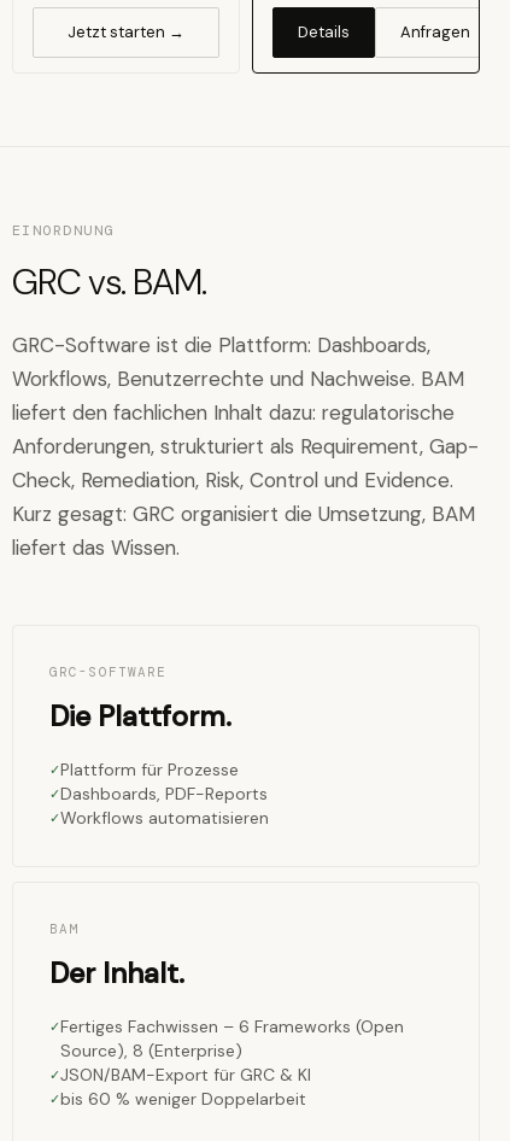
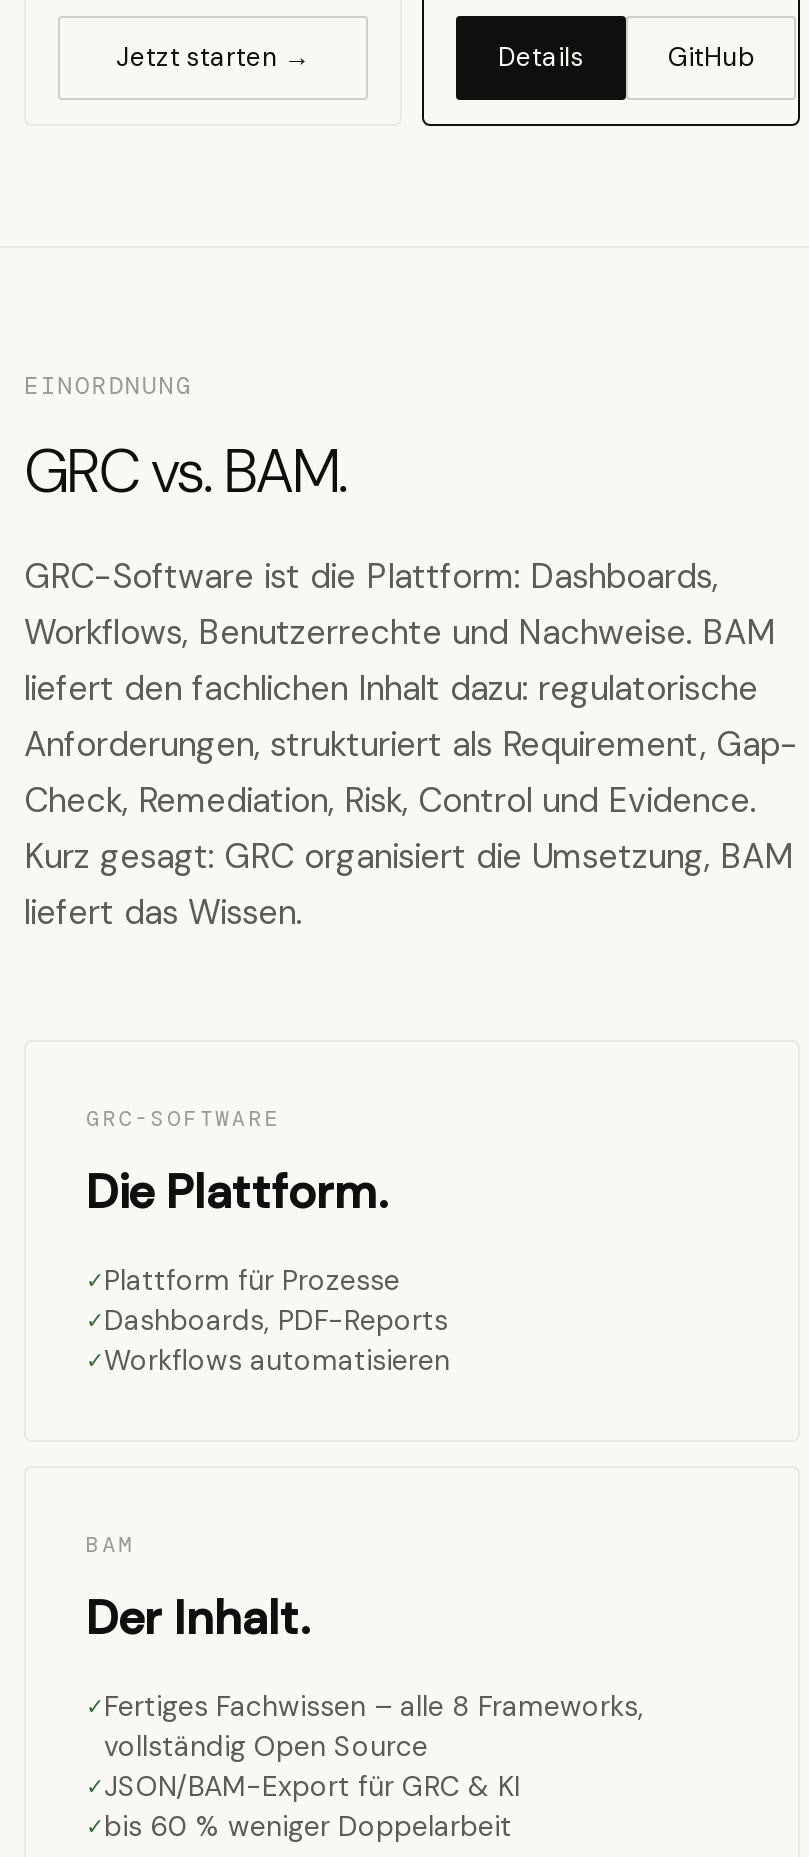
[400,22,470,42] Anfragen -> [668,40,754,74] GitHub
[60,1016,404,1061] Fertiges Fachwissen – 6 Frameworks (Open | Source), 8 (Enterprise) -> [104,1688,644,1764] Fertiges Fachwissen – alle 8 Frameworks, | vollständig Open Source

